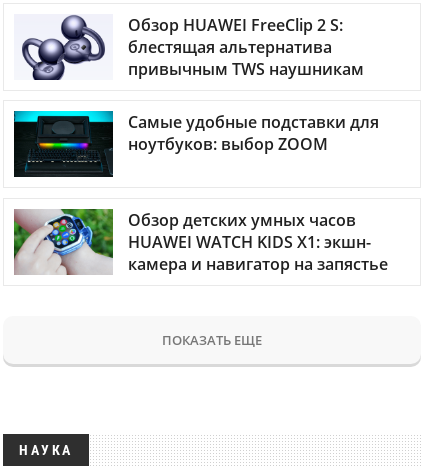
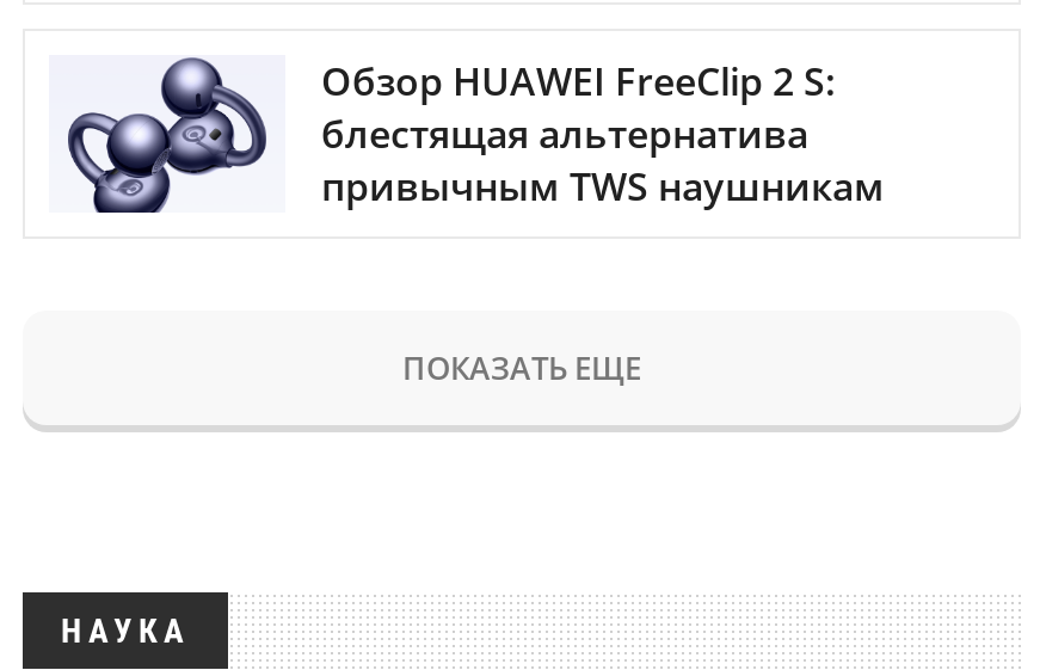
[13,110,388,274] [image] | Самые удобные подставки для | ноутбуков: выбор ZOOM | Обзор детских умных часов | HUAWEI WATCH KIDS X1: экшн- | камера и навигатор на запястье -> none
[13,208,114,276] [image] -> none

